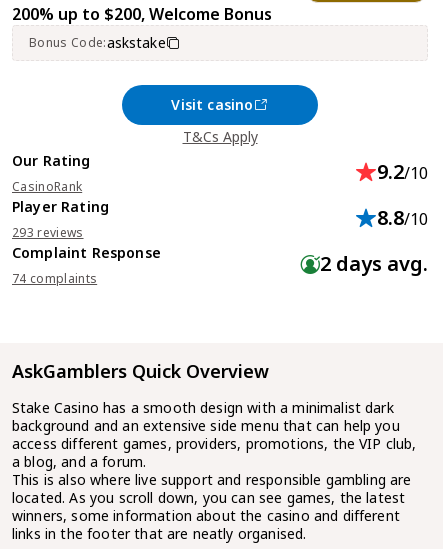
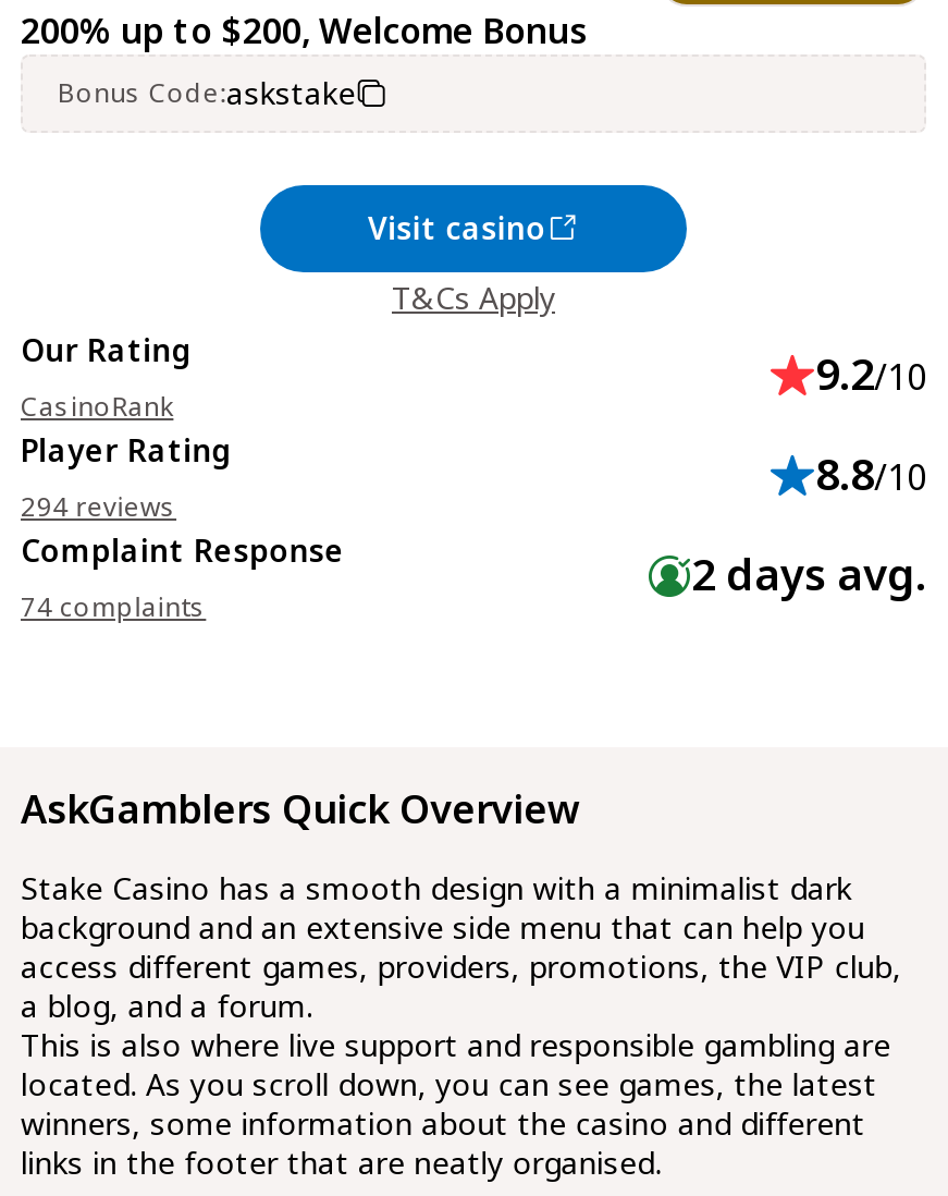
[12,224,83,241] 293 reviews -> [21,488,176,525] 294 reviews

